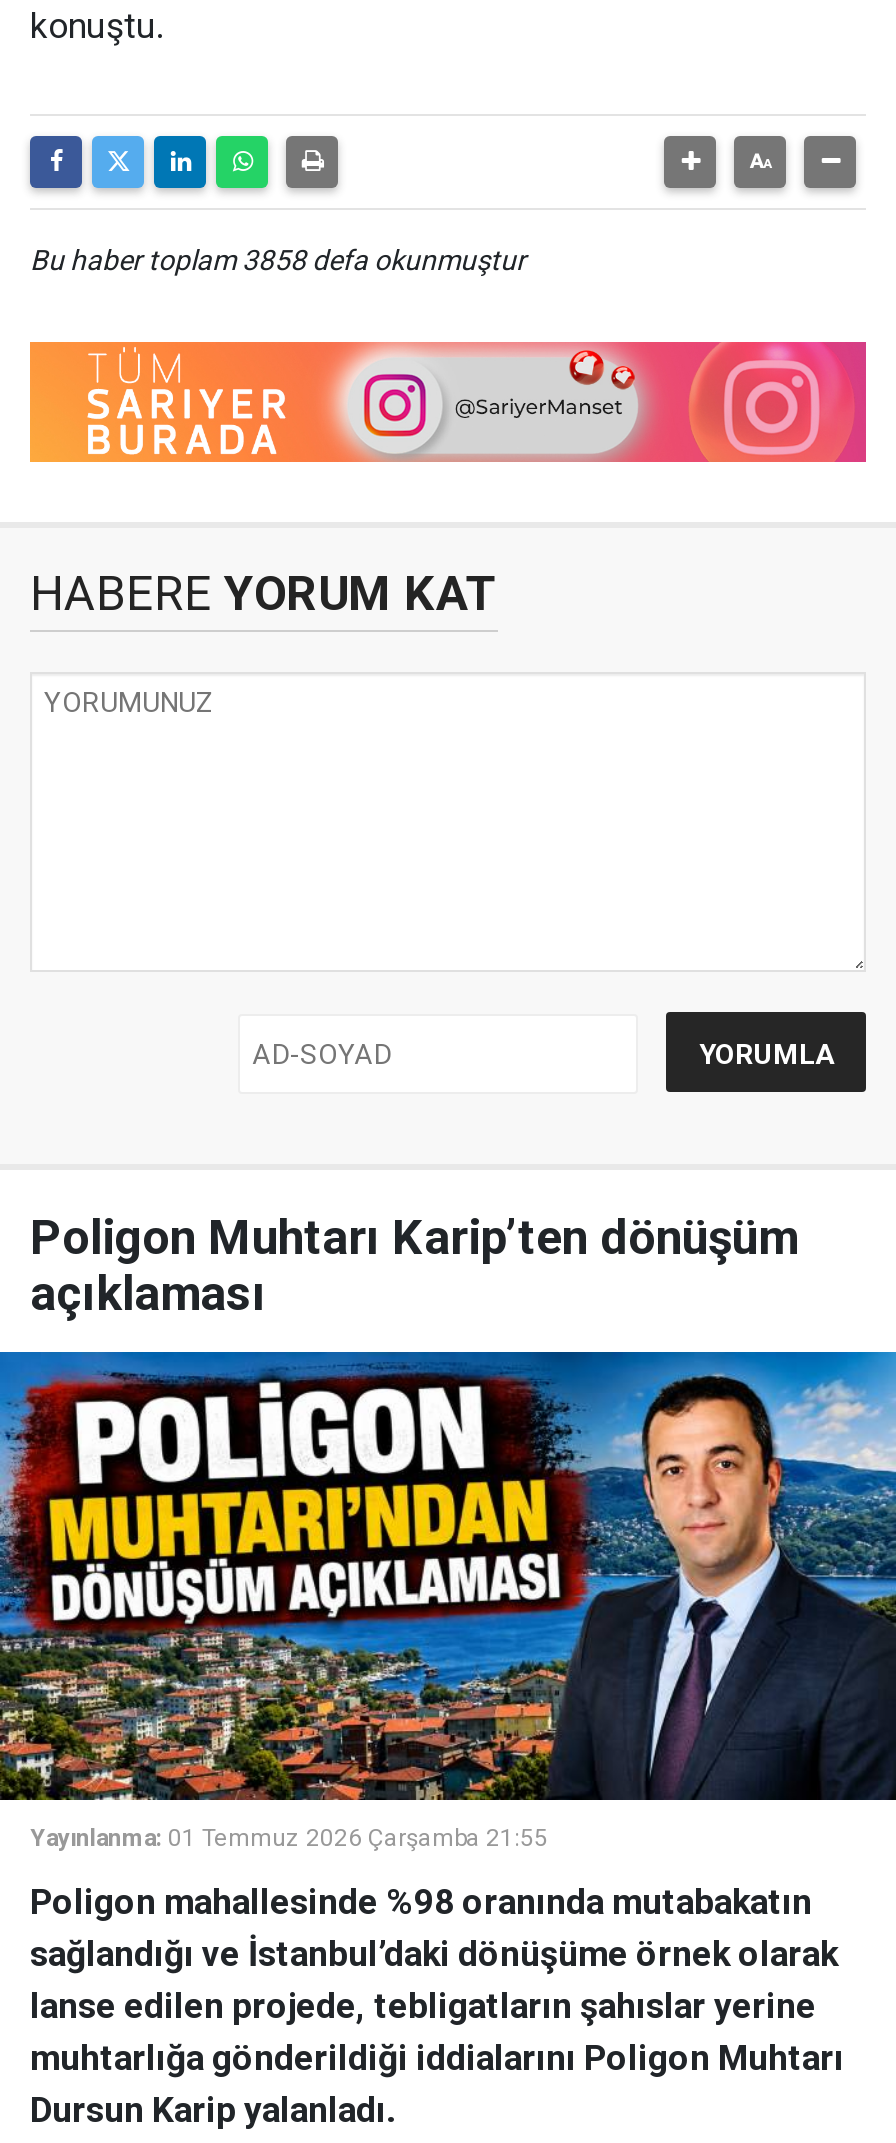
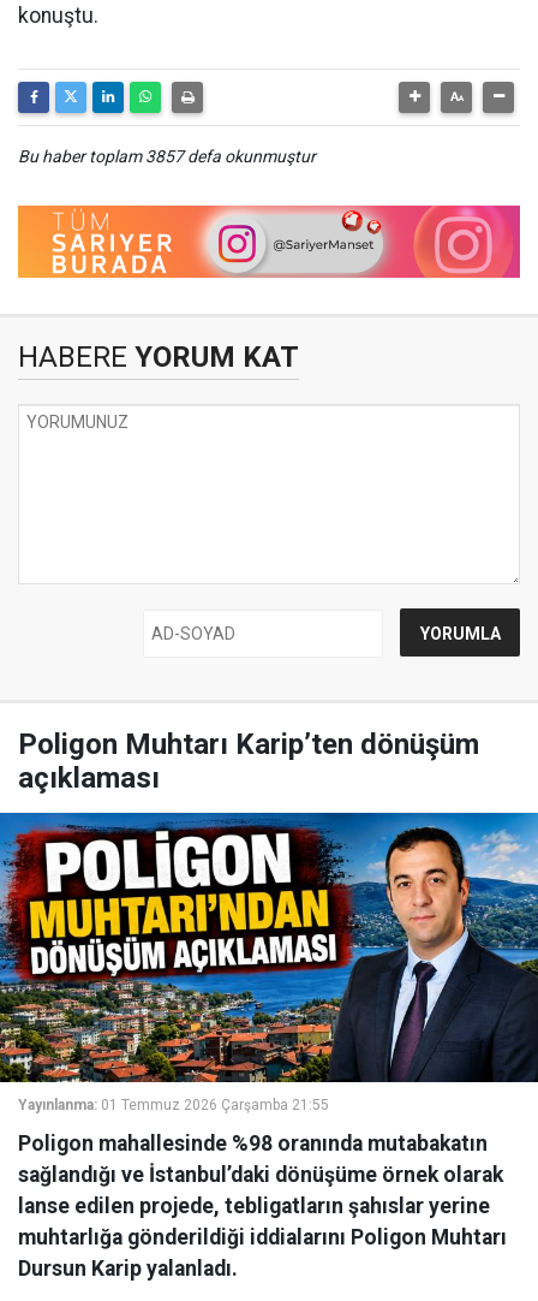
[30,244,526,276] Bu haber toplam 3858 defa okunmuştur -> [18,147,316,166] Bu haber toplam 3857 defa okunmuştur

